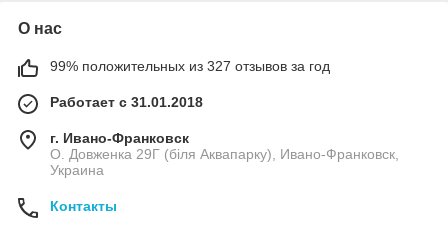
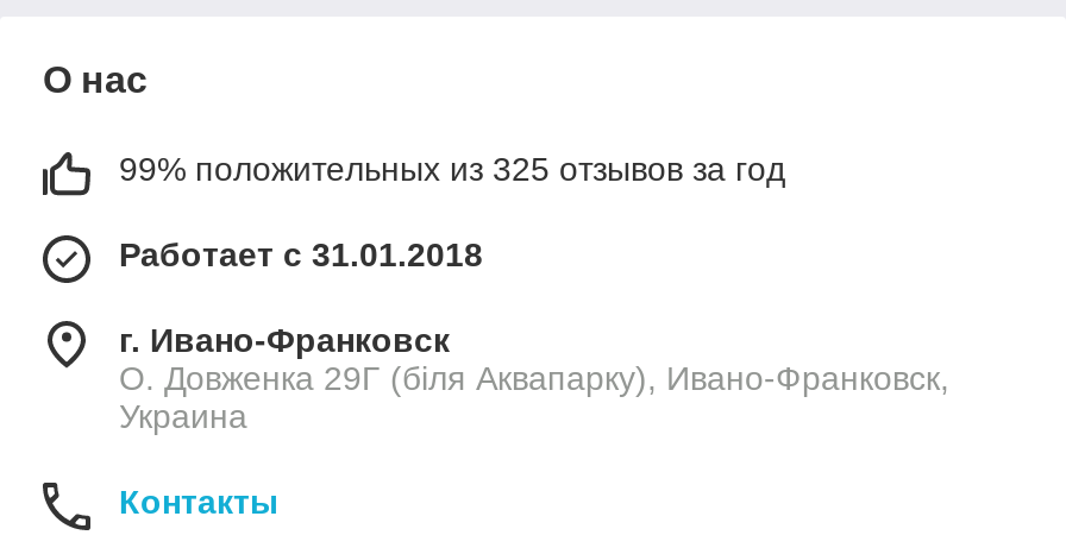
[50,58,330,74] 99% положительных из 327 отзывов за год -> [119,151,785,189] 99% положительных из 325 отзывов за год

